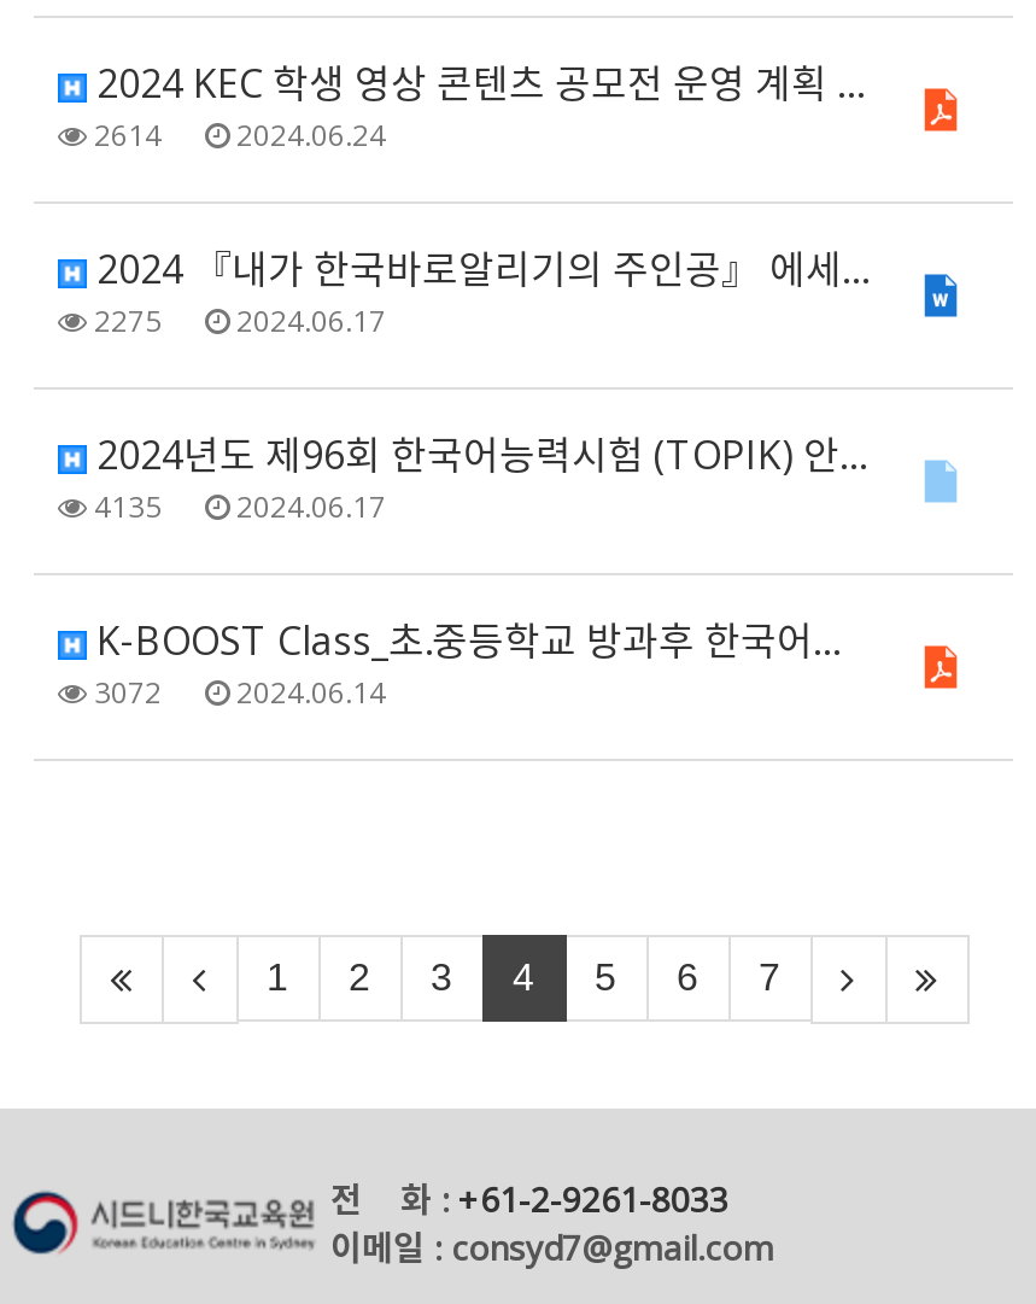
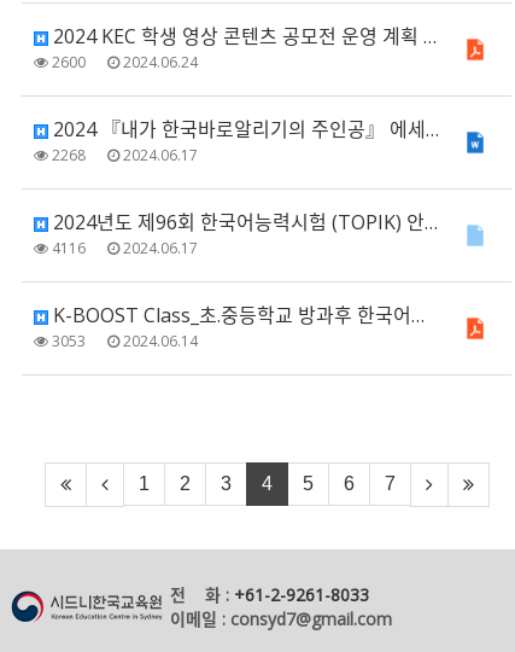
[87,115,386,156] 2614 2024.06.24 -> [48,52,198,72] 2600 2024.06.24
[87,300,386,341] 2275 2024.06.17 -> [48,145,198,165] 2268 2024.06.17
[87,486,386,527] 4135 2024.06.17 -> [48,238,198,258] 4116 2024.06.17
[87,672,386,713] 3072 2024.06.14 -> [48,331,198,351] 3053 2024.06.14

